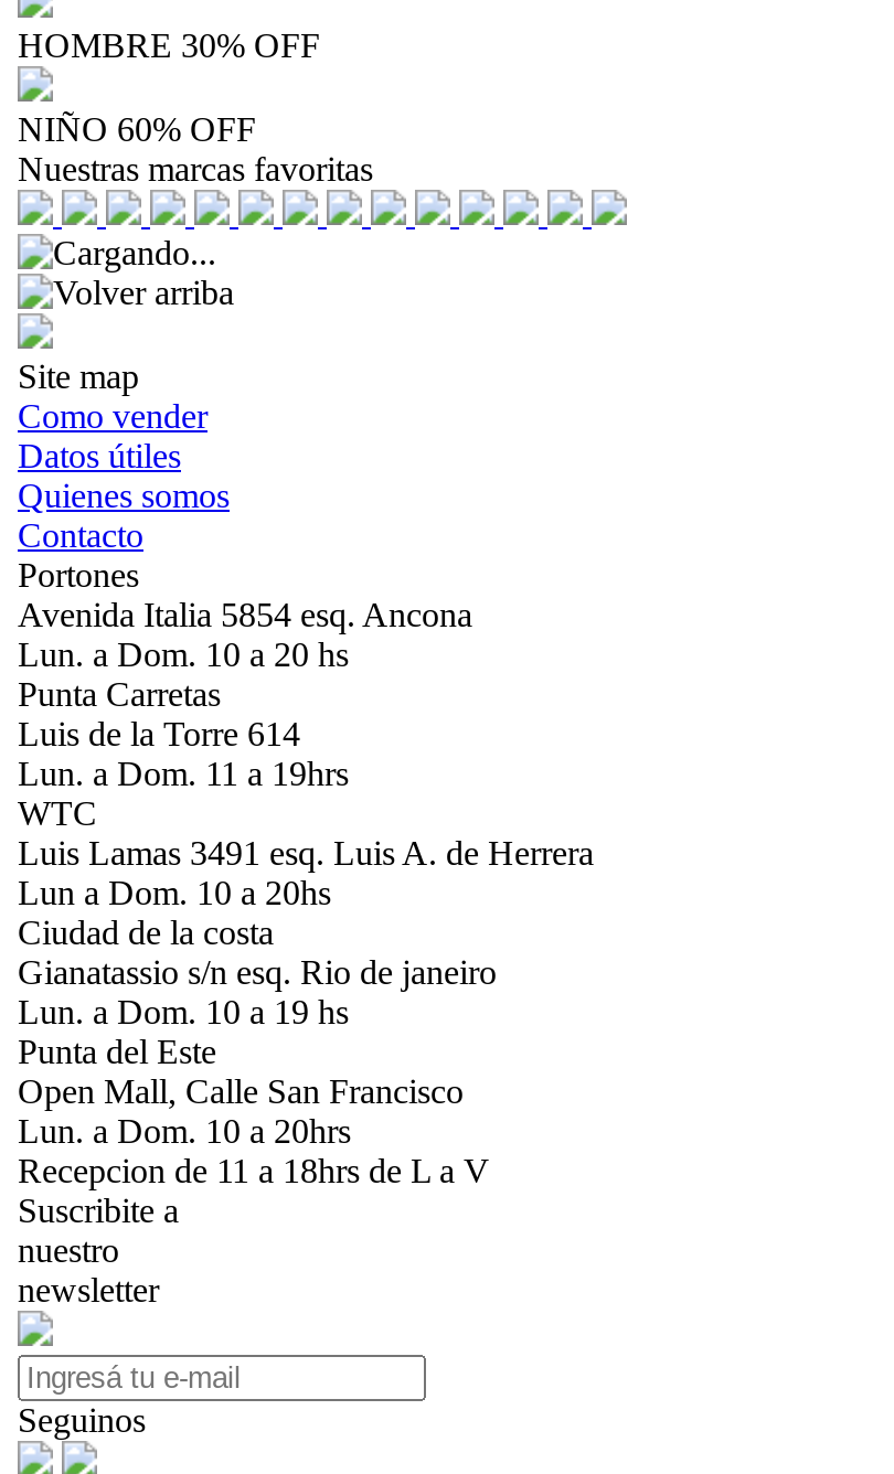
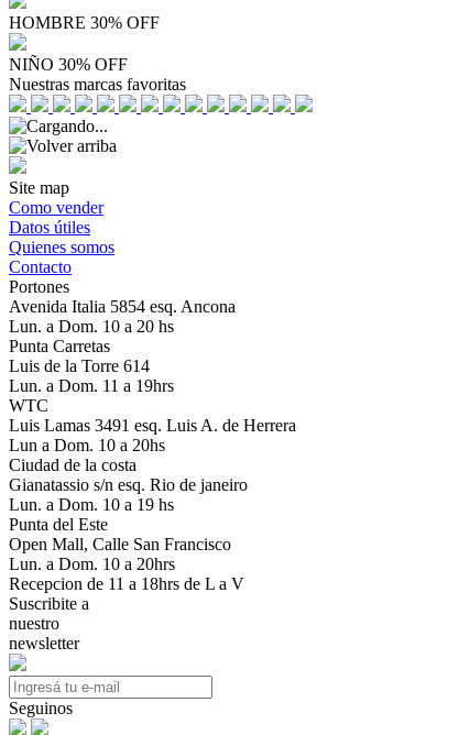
[18,110,256,148] NIÑO 60% OFF -> [9,55,128,74] NIÑO 30% OFF

